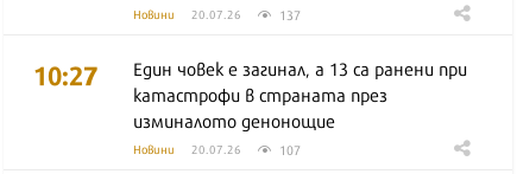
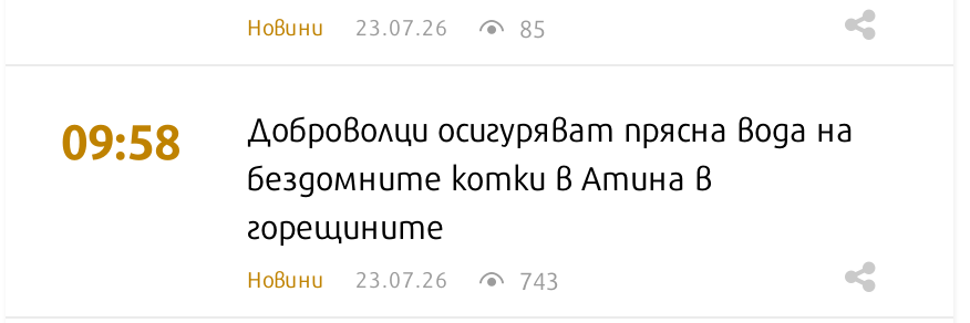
[191,4,301,23] 20.07.26 | 137 -> [355,8,546,43] 23.07.26 | 85
[33,52,467,132] 10:27 | Един човек е загинал, а 13 са ранени при | катастрофи в страната през | изминалото денонощие -> [61,96,854,247] 09:58 | Доброволци осигуряват прясна вода на | бездомните котки в Атина в | горещините
[191,139,301,158] 20.07.26 | 107 -> [355,260,559,296] 23.07.26 | 743

